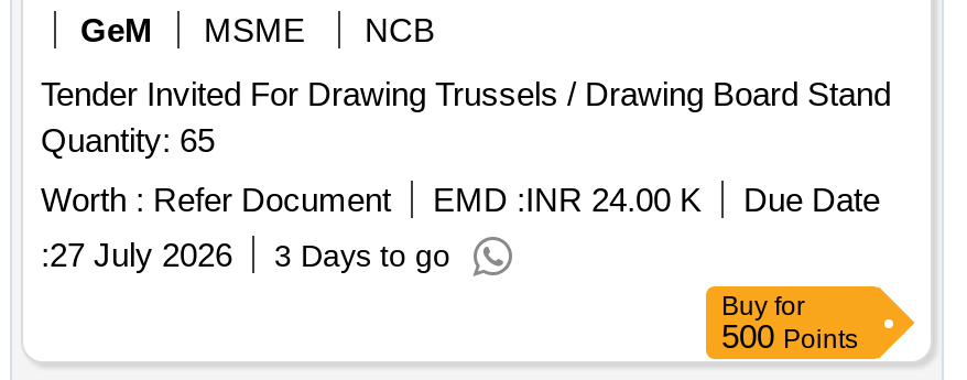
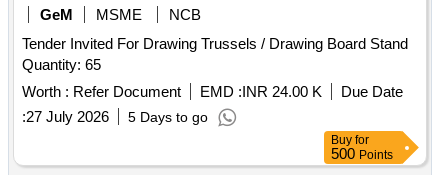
[41,236,450,274] :27 July 2026 3 Days to go -> [22,108,208,125] :27 July 2026 5 Days to go

